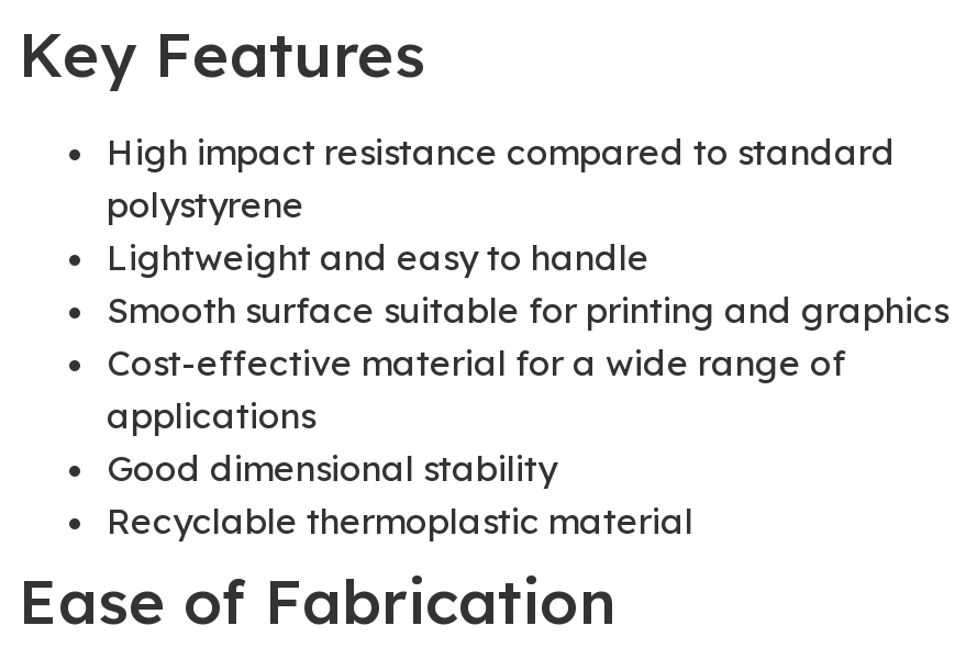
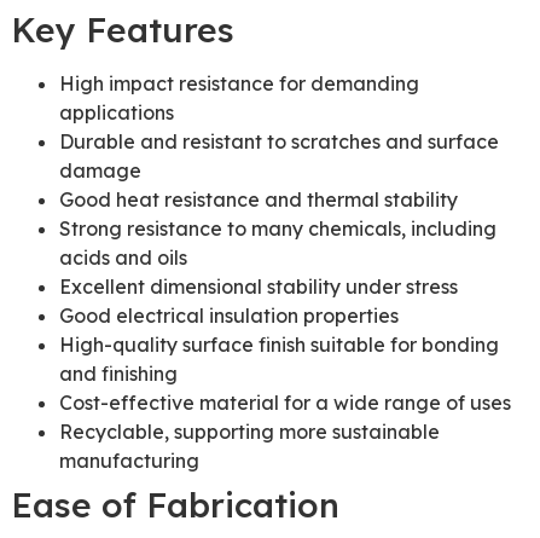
[107,130,948,385] High impact resistance compared to standard | polystyrene | Lightweight and easy to handle | Smooth surface suitable for printing and graphics | Cost-effective material for a wide range of -> [59,72,419,96] High impact resistance for demanding
moved [107,394,315,438] -> [59,101,174,125]: applications
[107,446,693,543] Good dimensional stability | Recyclable thermoplastic material -> [59,130,511,473] Durable and resistant to scratches and surface | damage | Good heat resistance and thermal stability | Strong resistance to many chemicals, including | acids and oils | Excellent dimensional stability under stress | Good electrical insulation properties | High-quality surface finish suitable for bonding | and finishing | Cost-effective material for a wide range of uses | Recyclable, supporting more sustainable | manufacturing

